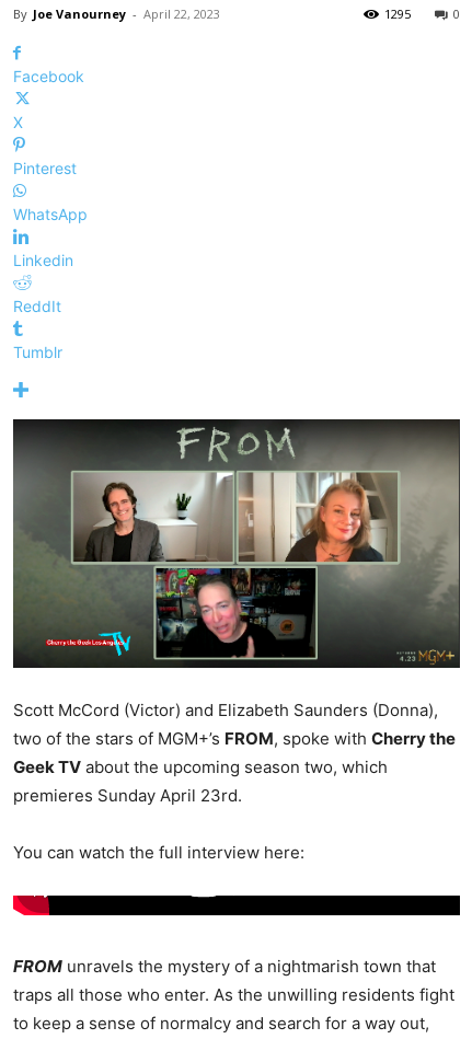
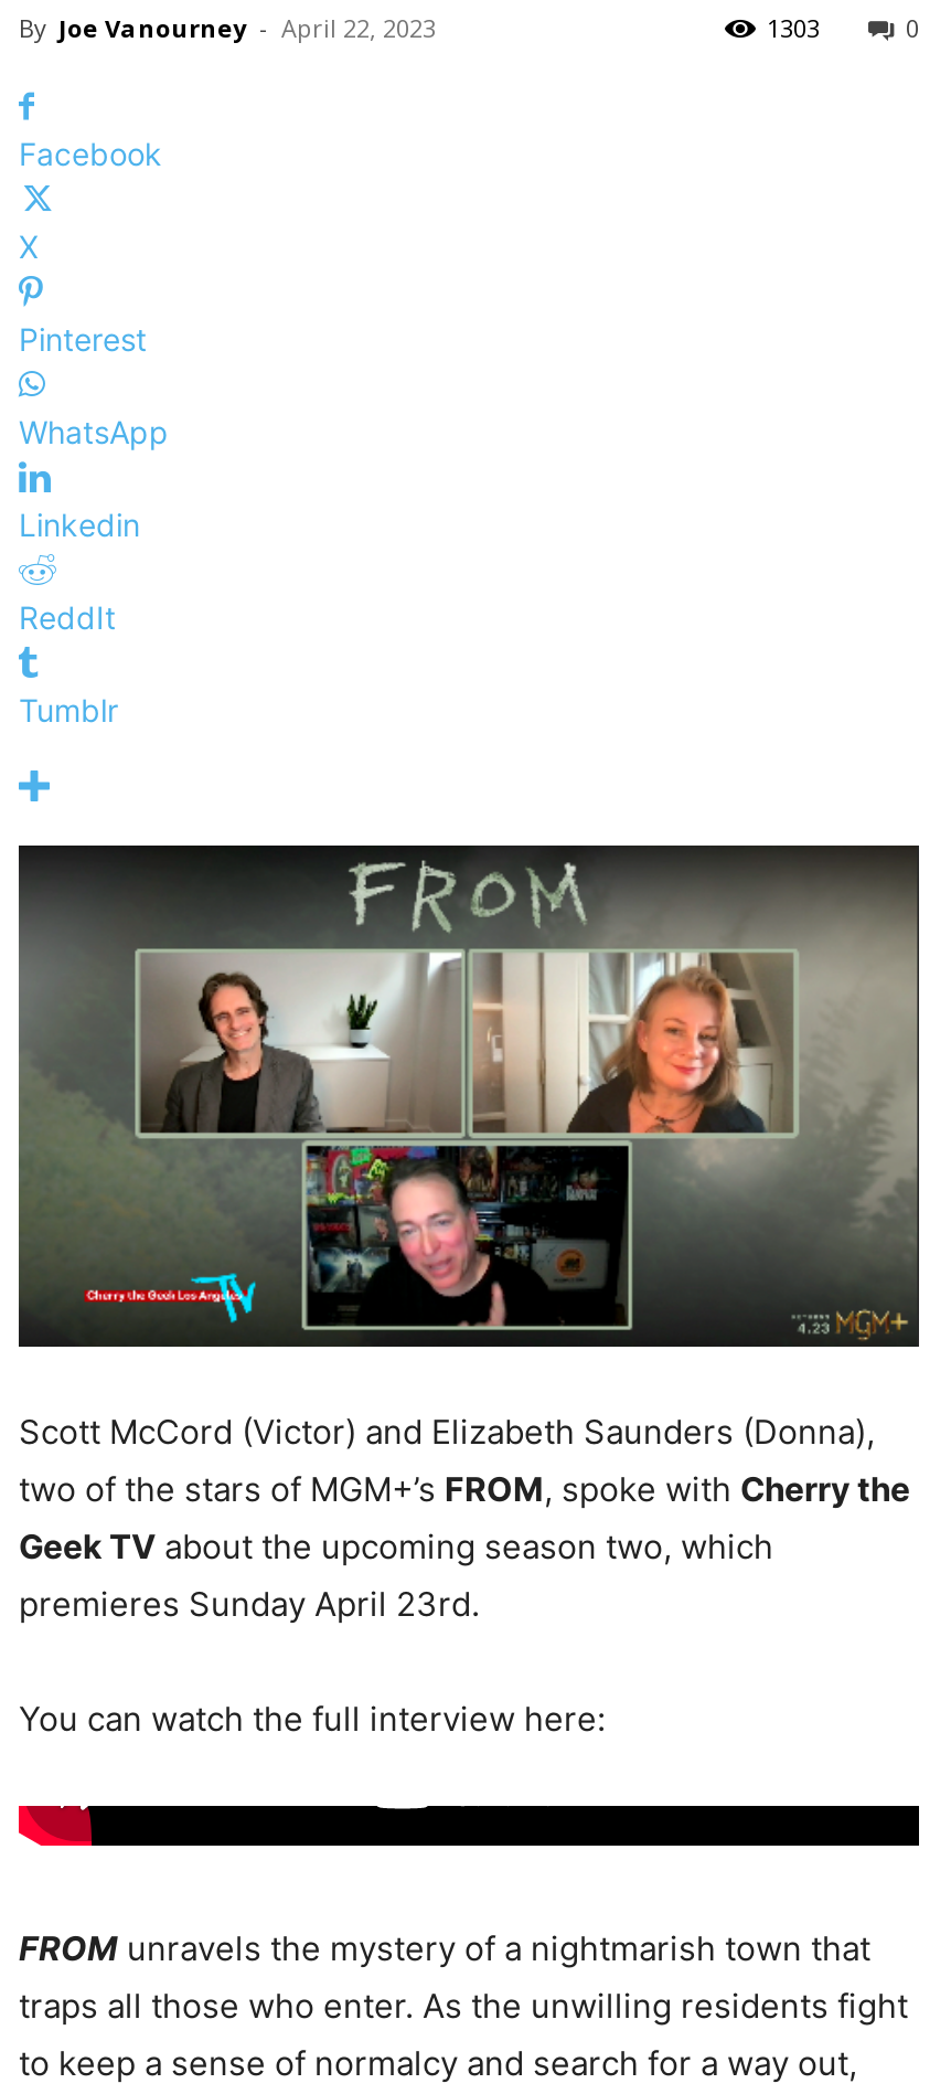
[384,5,411,22] 1295 -> [767,11,820,44] 1303

